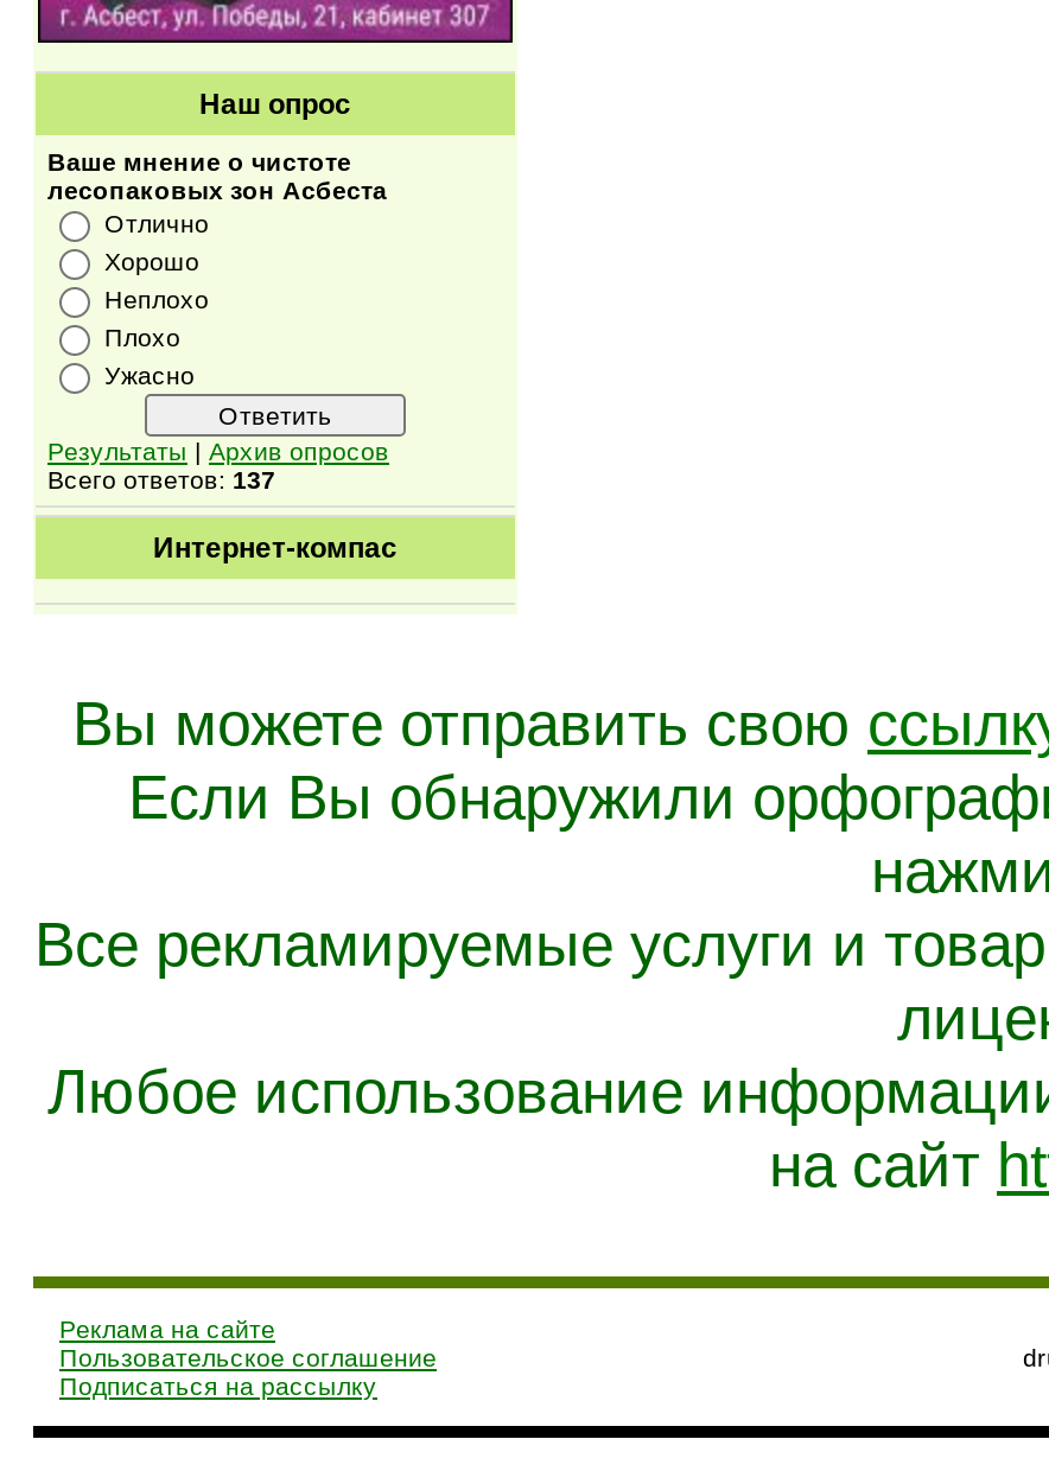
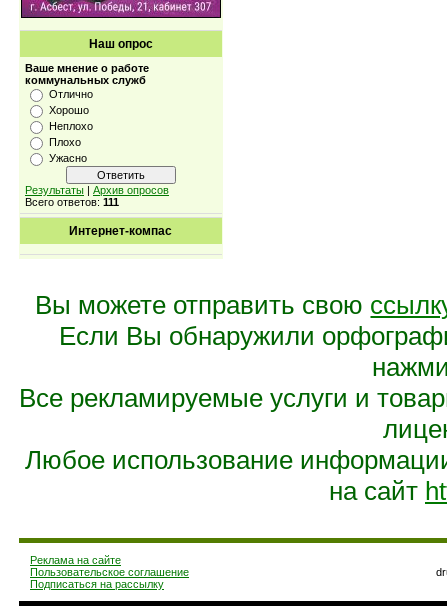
[47,147,387,204] Ваше мнение о чистоте | лесопаковых зон Асбеста -> [25,62,149,86] Ваше мнение о работе | коммунальных служб
[47,465,275,493] Всего ответов:137 -> [25,196,119,208] Всего ответов:111

